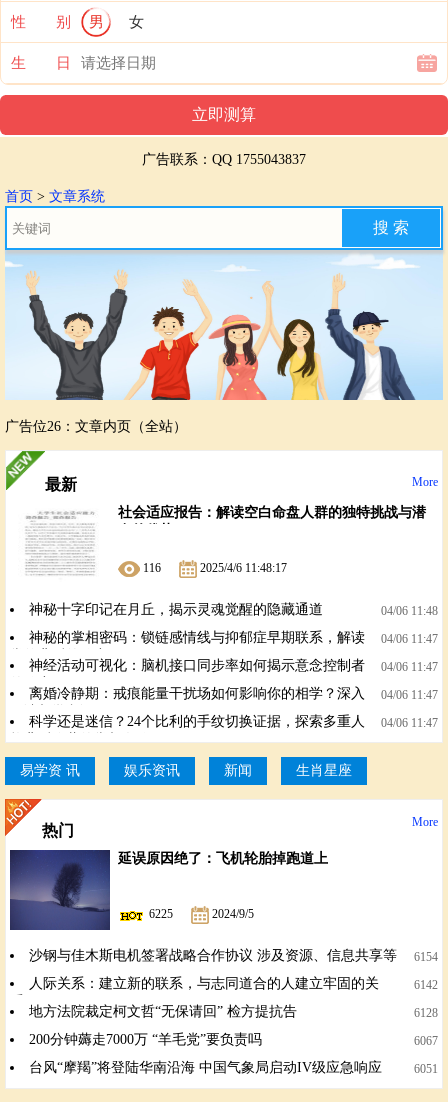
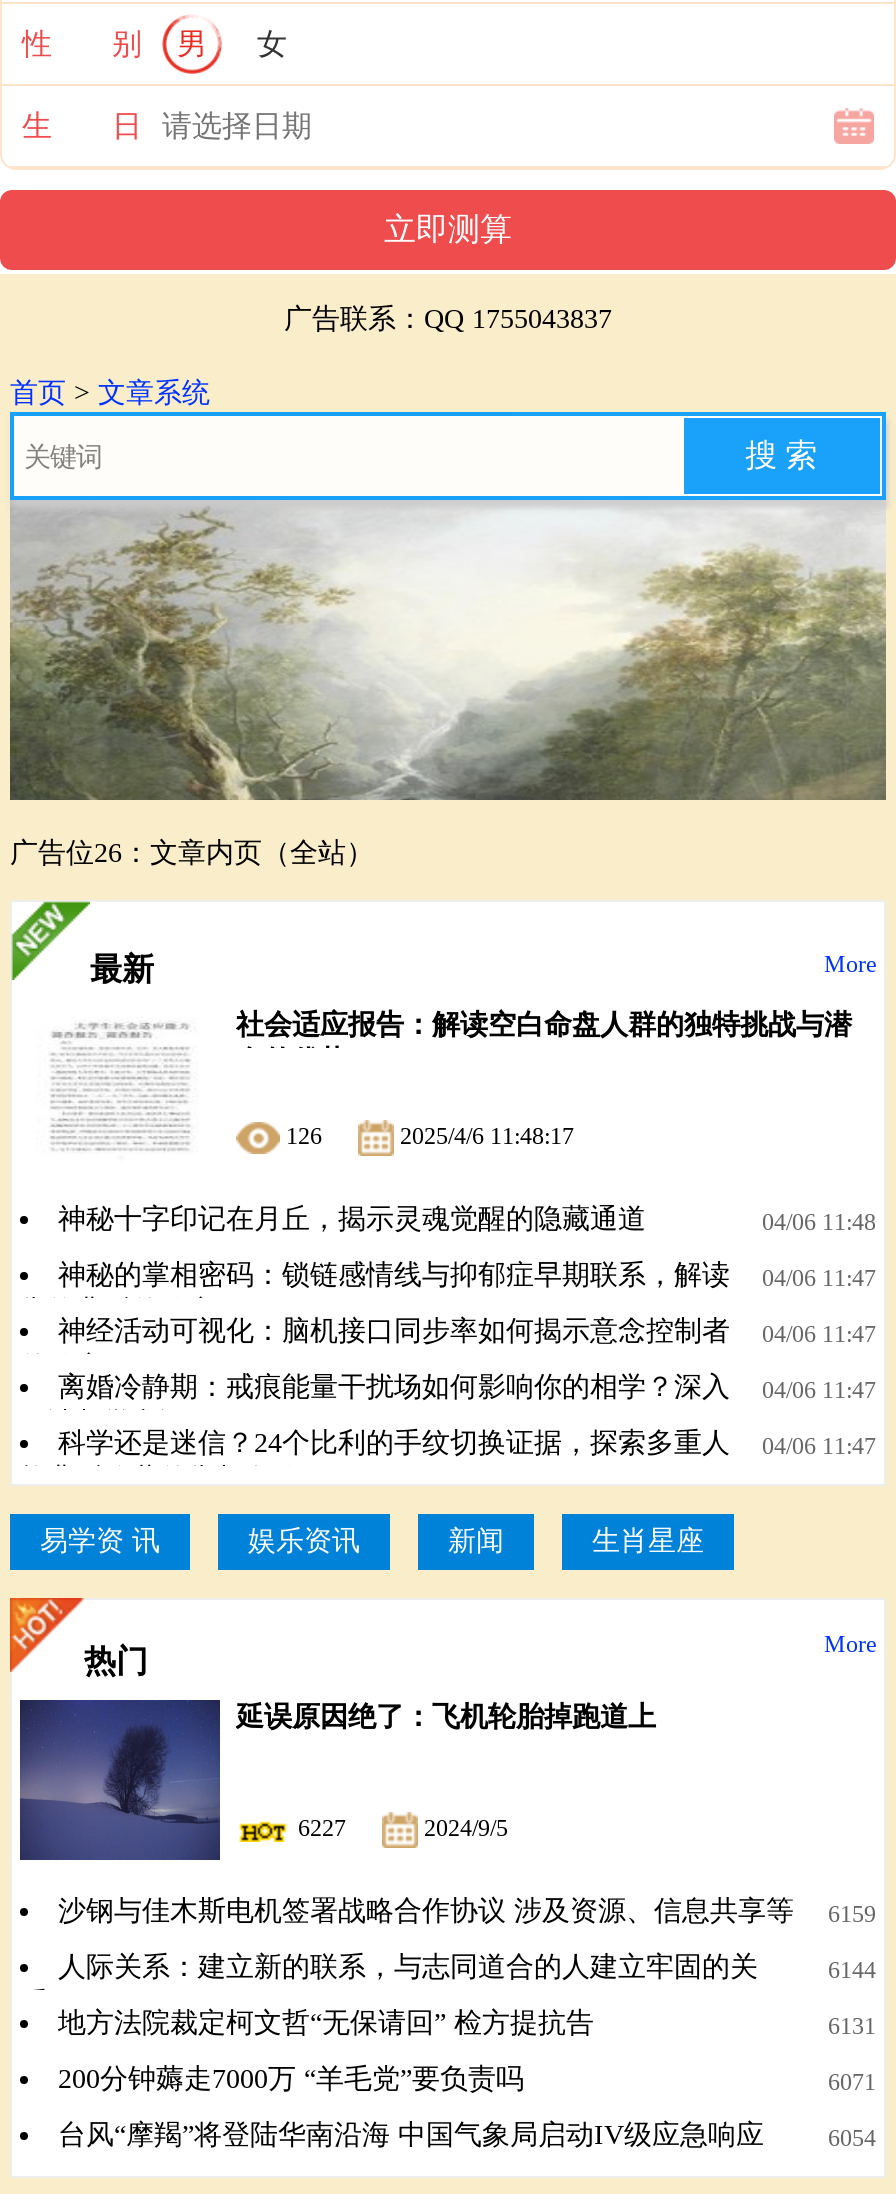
[5,252,443,401] [image] -> [8,504,888,802] [image]
[140,561,287,575] 116 2025/4/6 11:48:17 -> [280,1122,574,1150] 126 2025/4/6 11:48:17
[146,907,254,921] 6225 2024/9/5 -> [292,1814,508,1842] 6227 2024/9/5
[29,948,438,964] 沙钢与佳木斯电机签署战略合作协议 涉及资源、信息共享等 6154 -> [58,1896,876,1928] 沙钢与佳木斯电机签署战略合作协议 涉及资源、信息共享等 6159
[414,978,438,992] 6142 -> [828,1956,876,1984] 6144
[414,1006,438,1020] 6128 -> [828,2012,876,2040] 6131
[414,1034,438,1048] 6067 -> [828,2068,876,2096] 6071
[414,1062,438,1076] 6051 -> [828,2124,876,2152] 6054

